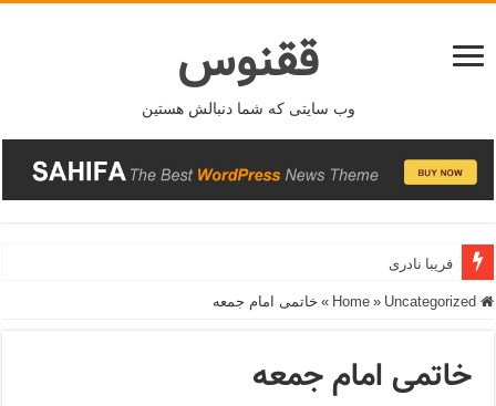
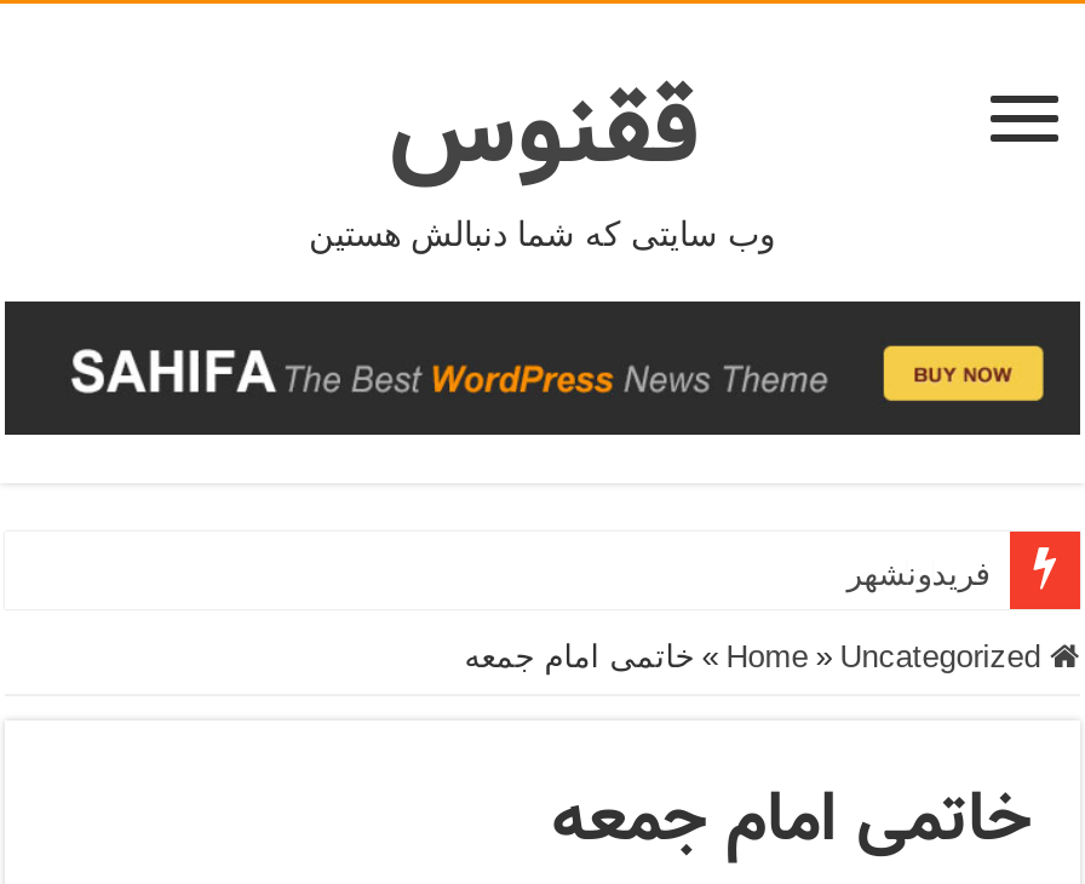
[388,255,453,272] فریبا نادری -> [847,555,990,592] فریدونشهر

